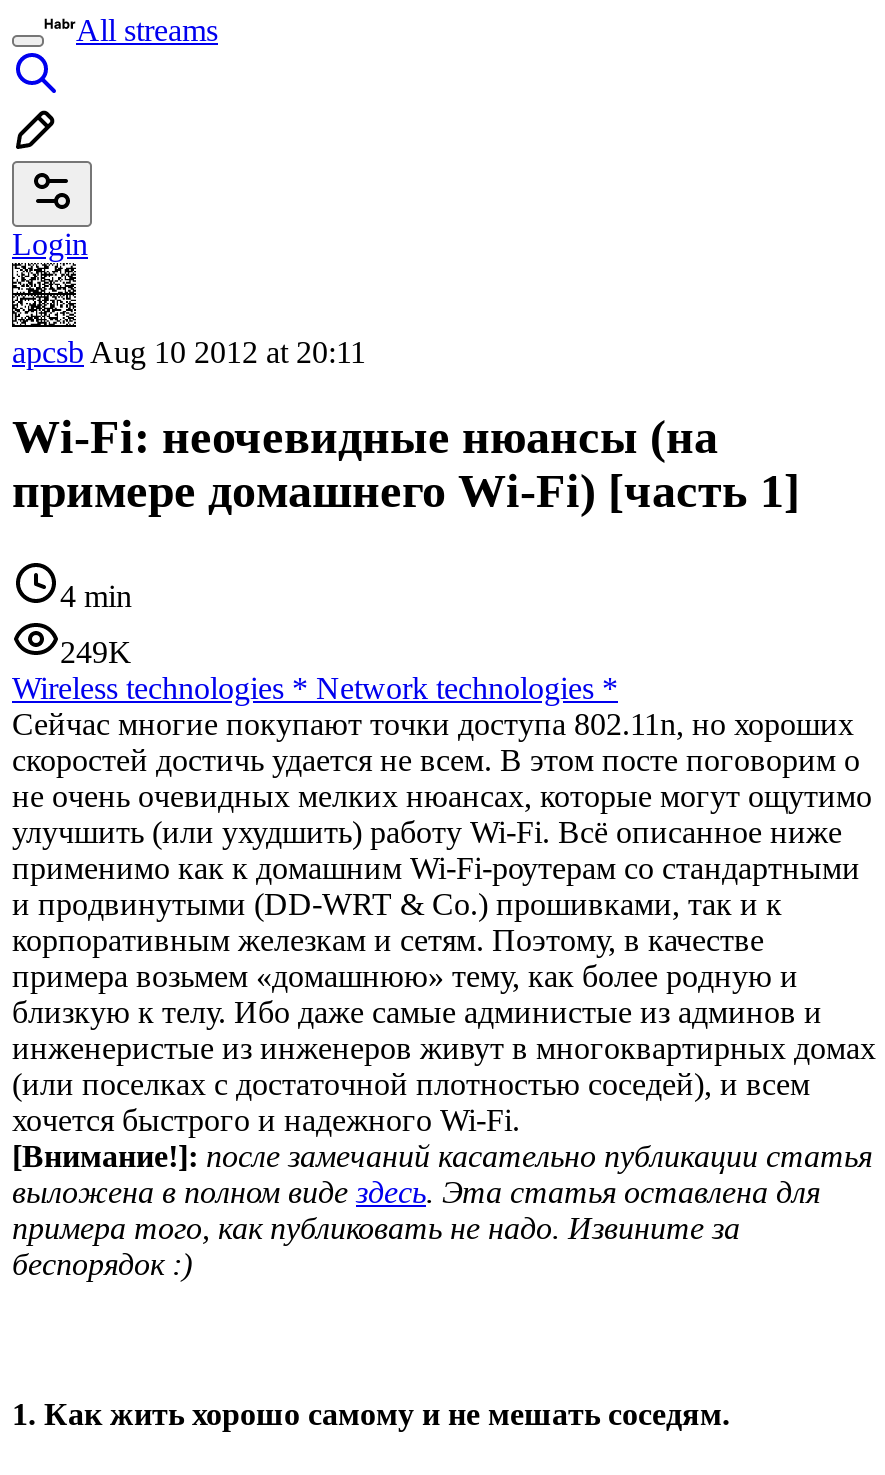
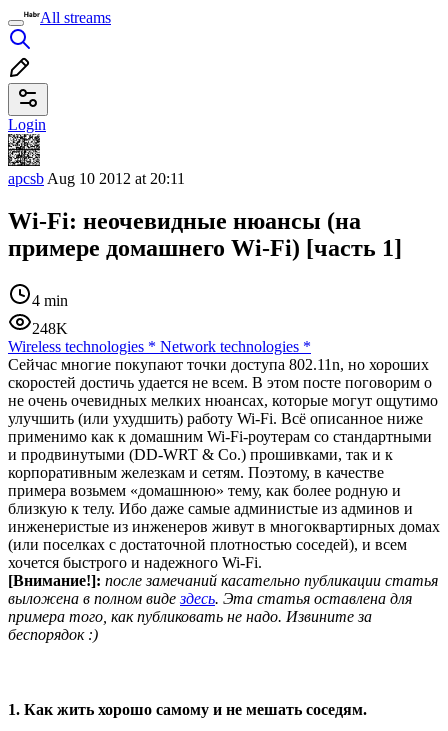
[60,635,132,669] 249K -> [32,320,68,337] 248K

